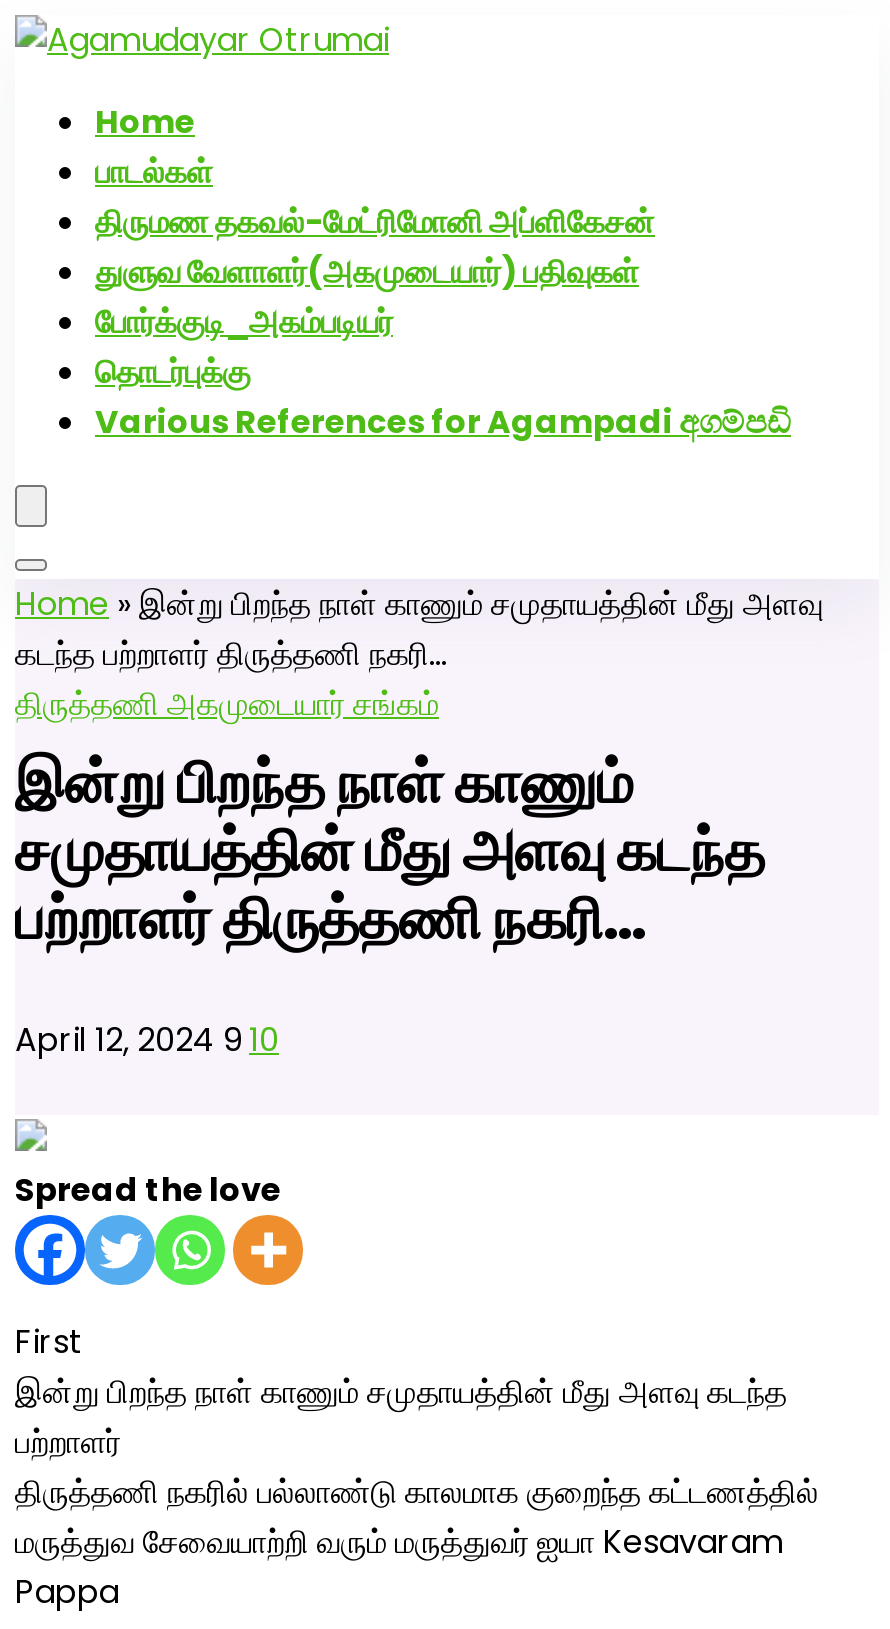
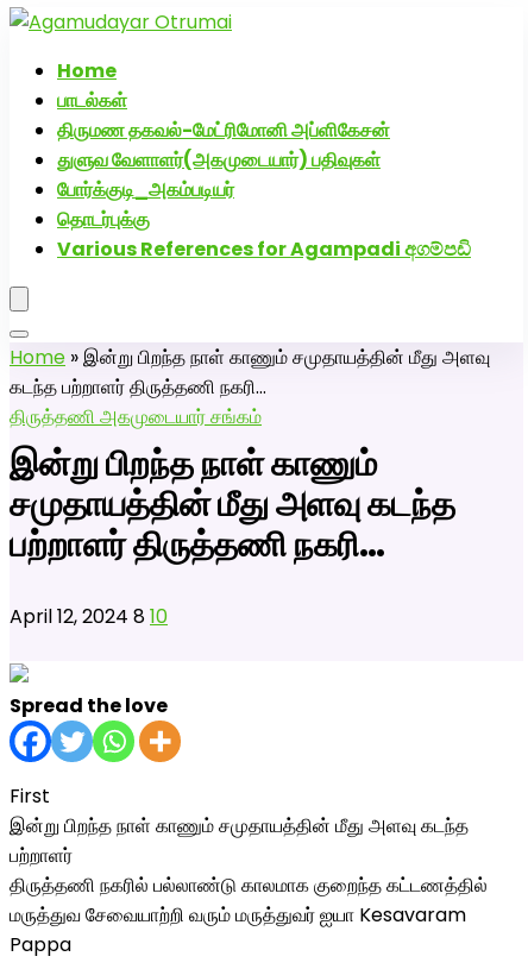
[15,1017,279,1063] April 12, 2024 9 10 -> [10,603,168,630] April 12, 2024 8 10

